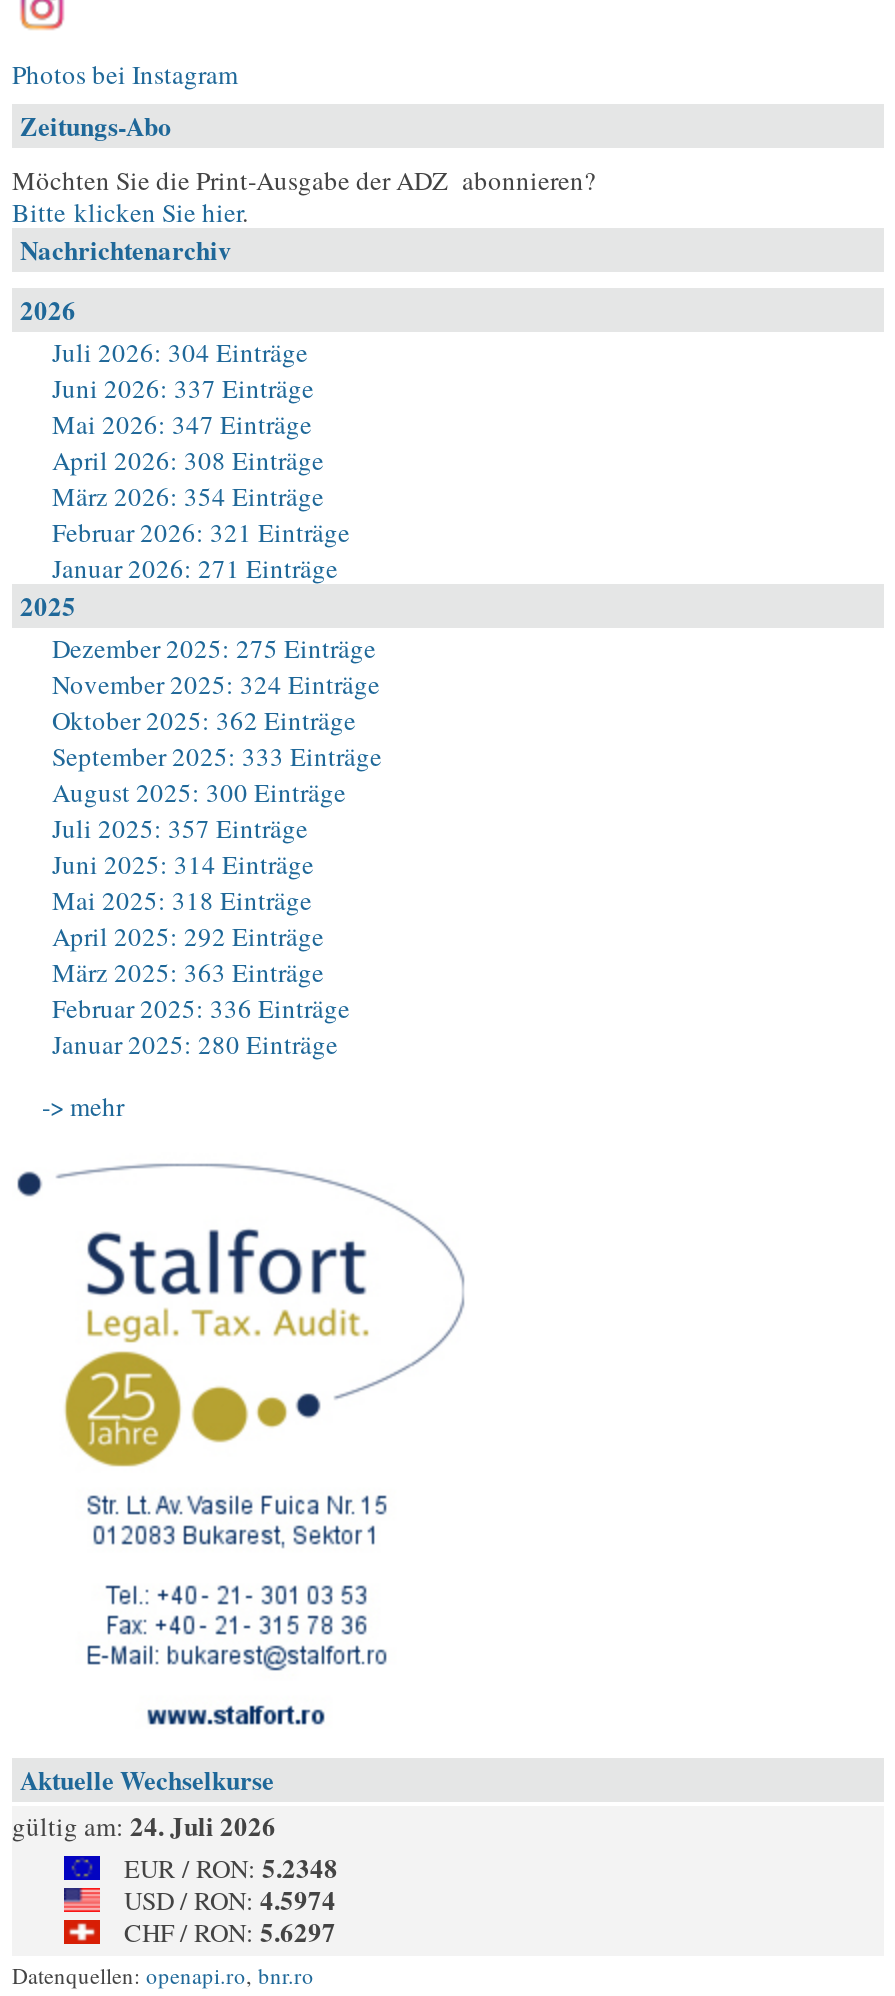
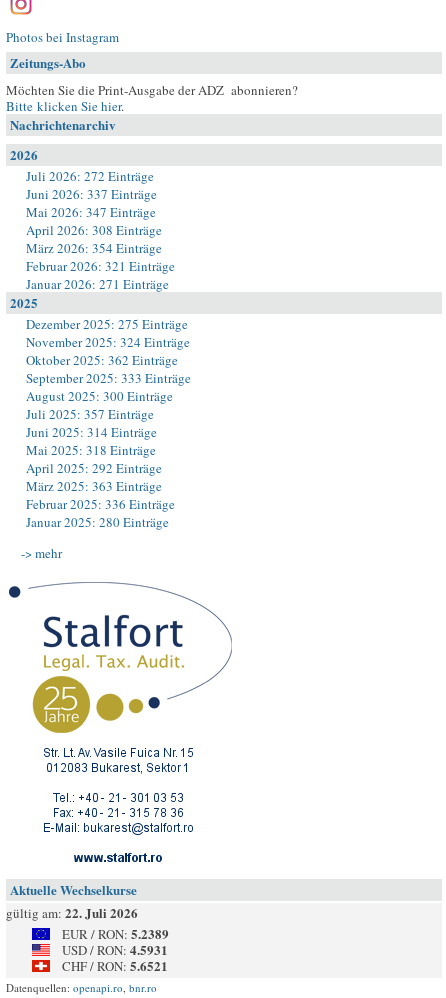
[52,334,308,370] Juli 2026: 304 Einträge -> [26,167,154,185] Juli 2026: 272 Einträge
[12,1806,276,1844] gültig am: 24. Juli 2026 -> [6,903,138,922] gültig am: 22. Juli 2026
[124,1848,338,1886] EUR / RON: 5.2348 -> [62,924,169,943] EUR / RON: 5.2389
[124,1880,336,1918] USD / RON: 4.5974 -> [62,940,168,959] USD / RON: 4.5931
[124,1912,336,1950] CHF / RON: 5.6297 -> [62,956,168,975] CHF / RON: 5.6521

